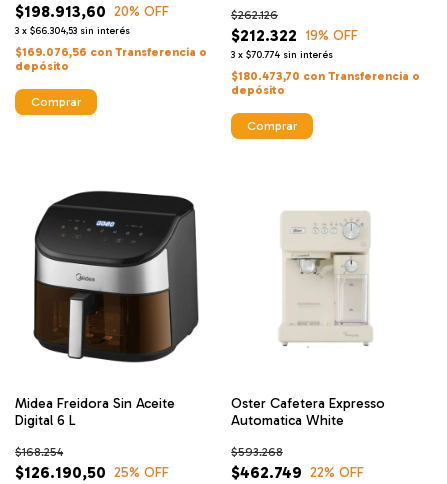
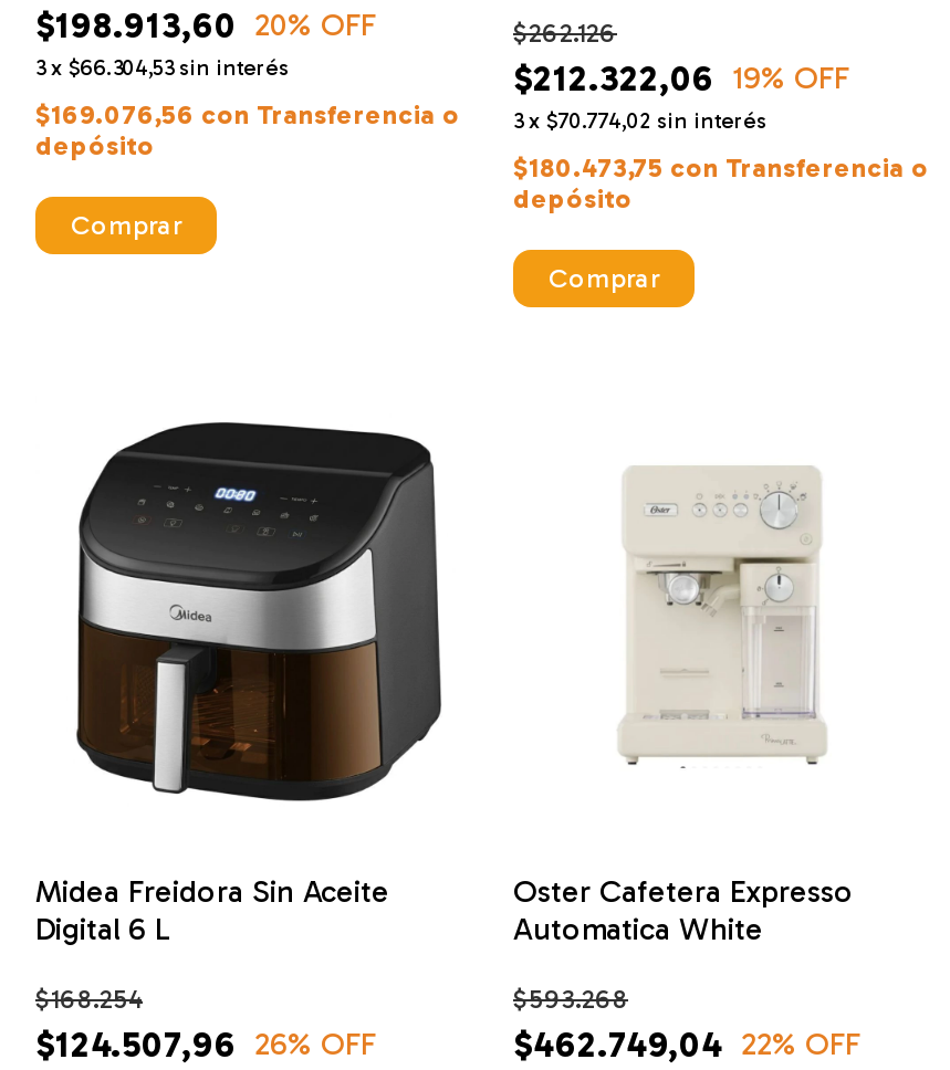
[231,26,358,45] $212.322 19% OFF -> [513,57,849,99] $212.322,06 19% OFF
[15,45,333,61] $169.076,56 con Transferencia o 3 x $70.774 sin interés -> [35,99,768,135] $169.076,56 con Transferencia o 3 x $70.774,02 sin interés
[231,69,420,83] $180.473,70 con Transferencia o -> [513,153,929,183] $180.473,75 con Transferencia o
[15,463,106,482] $126.190,50 -> [35,1024,237,1066] $124.507,96
[114,464,169,481] 25% OFF -> [254,1026,376,1063] 26% OFF
[231,463,364,482] $462.749 22% OFF -> [513,1024,860,1066] $462.749,04 22% OFF

